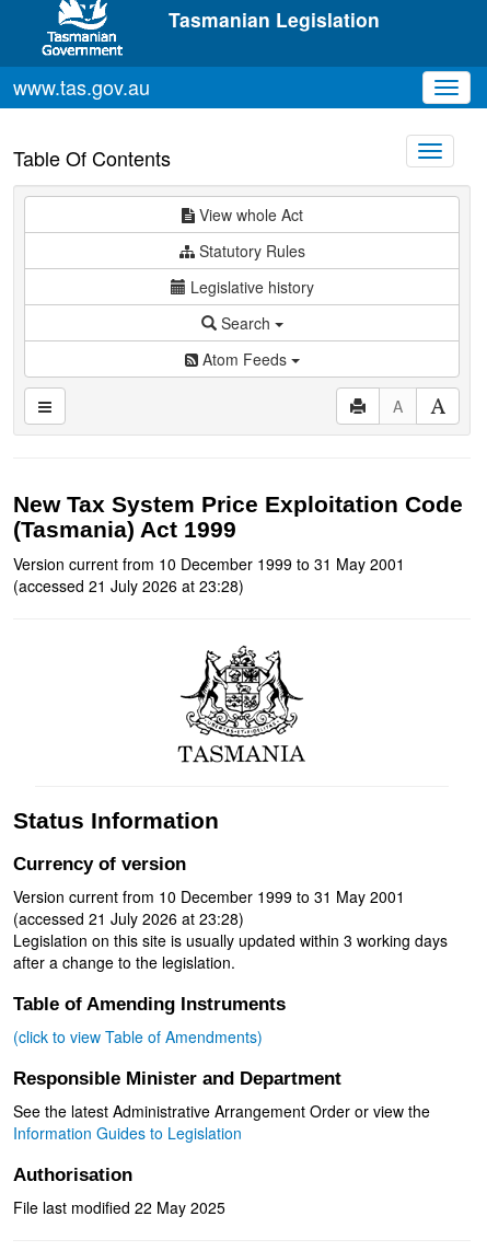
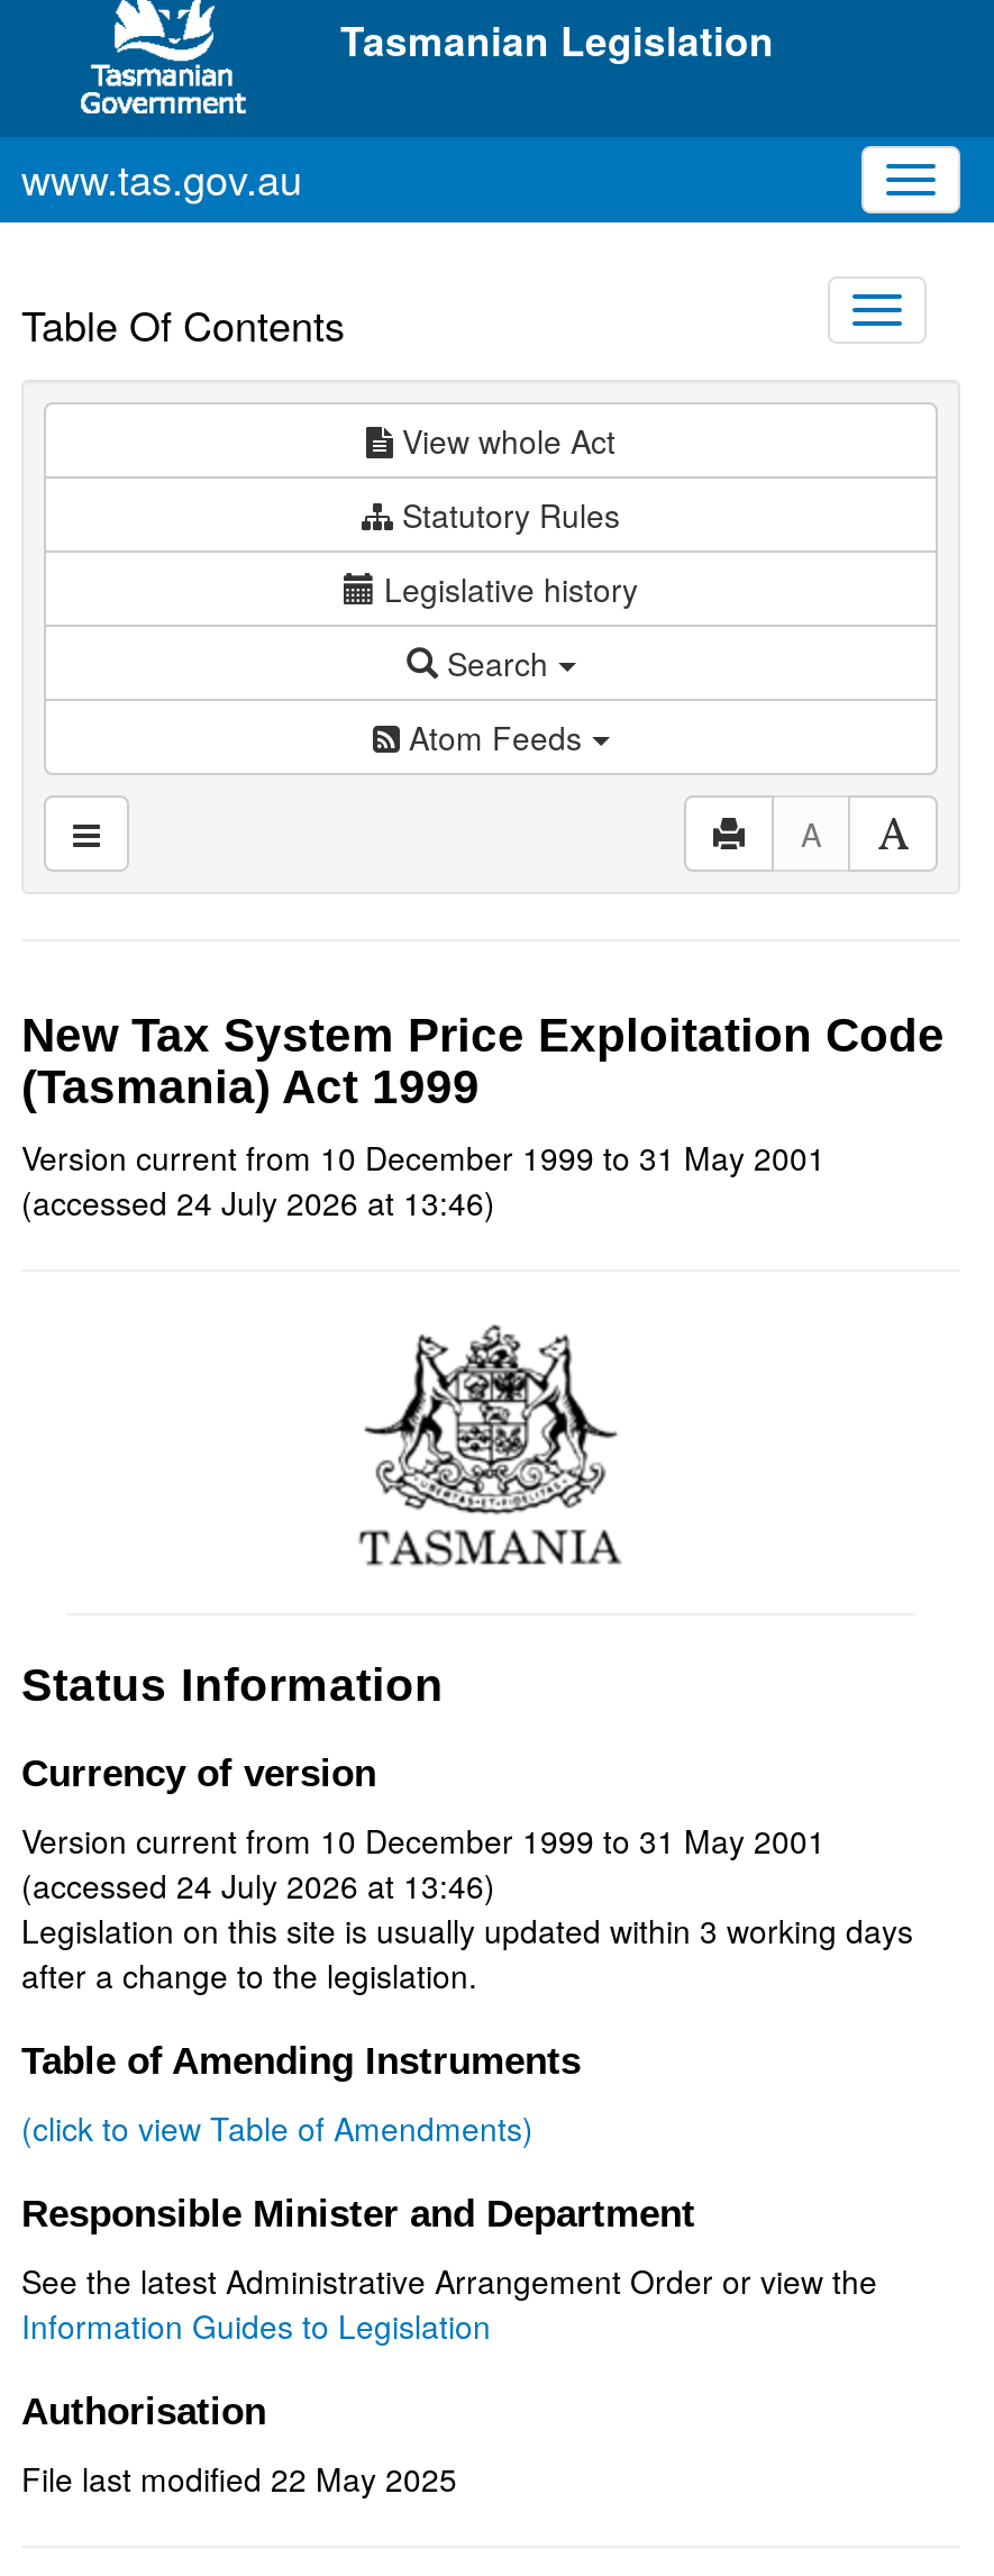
[13,575,244,596] (accessed 21 July 2026 at 23:28) -> [21,1180,495,1225] (accessed 24 July 2026 at 13:46)
[13,907,244,929] (accessed 21 July 2026 at 23:28) -> [21,1863,495,1908] (accessed 24 July 2026 at 13:46)

